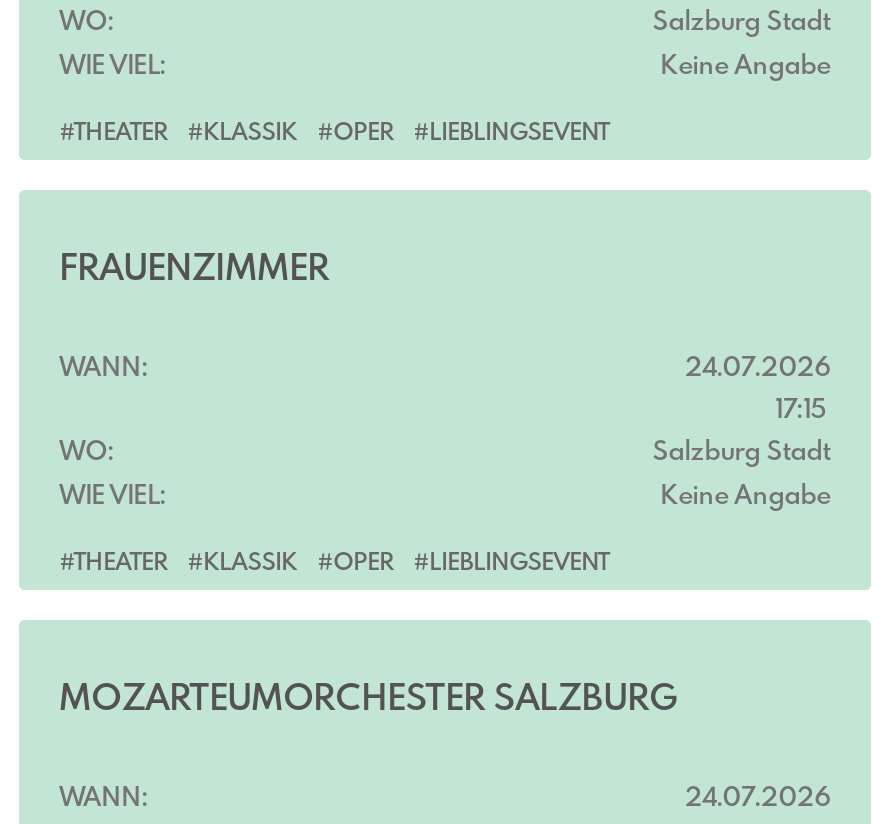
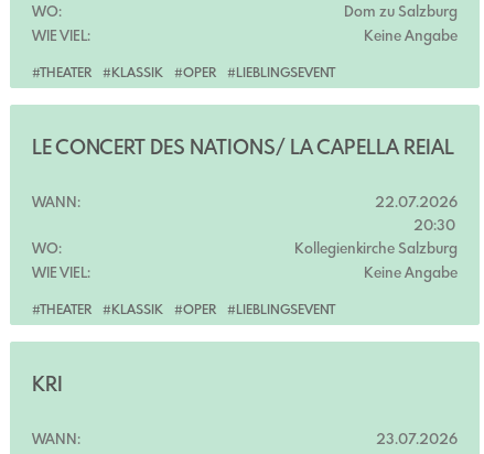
[653,10,831,36] Salzburg Stadt -> [344,6,457,20] Dom zu Salzburg
[59,252,329,288] FRAUENZIMMER -> [32,139,454,159] LE CONCERT DES NATIONS/ LA CAPELLA REIAL
[685,356,831,382] 24.07.2026 -> [375,196,457,211] 22.07.2026
[775,398,827,424] 17:15 -> [413,220,455,234] 20:30
[653,440,831,466] Salzburg Stadt -> [294,243,457,257] Kollegienkirche Salzburg
[59,682,677,718] MOZARTEUMORCHESTER SALZBURG -> [32,376,63,396] KRI
[685,786,831,812] 24.07.2026 -> [376,433,457,448] 23.07.2026

